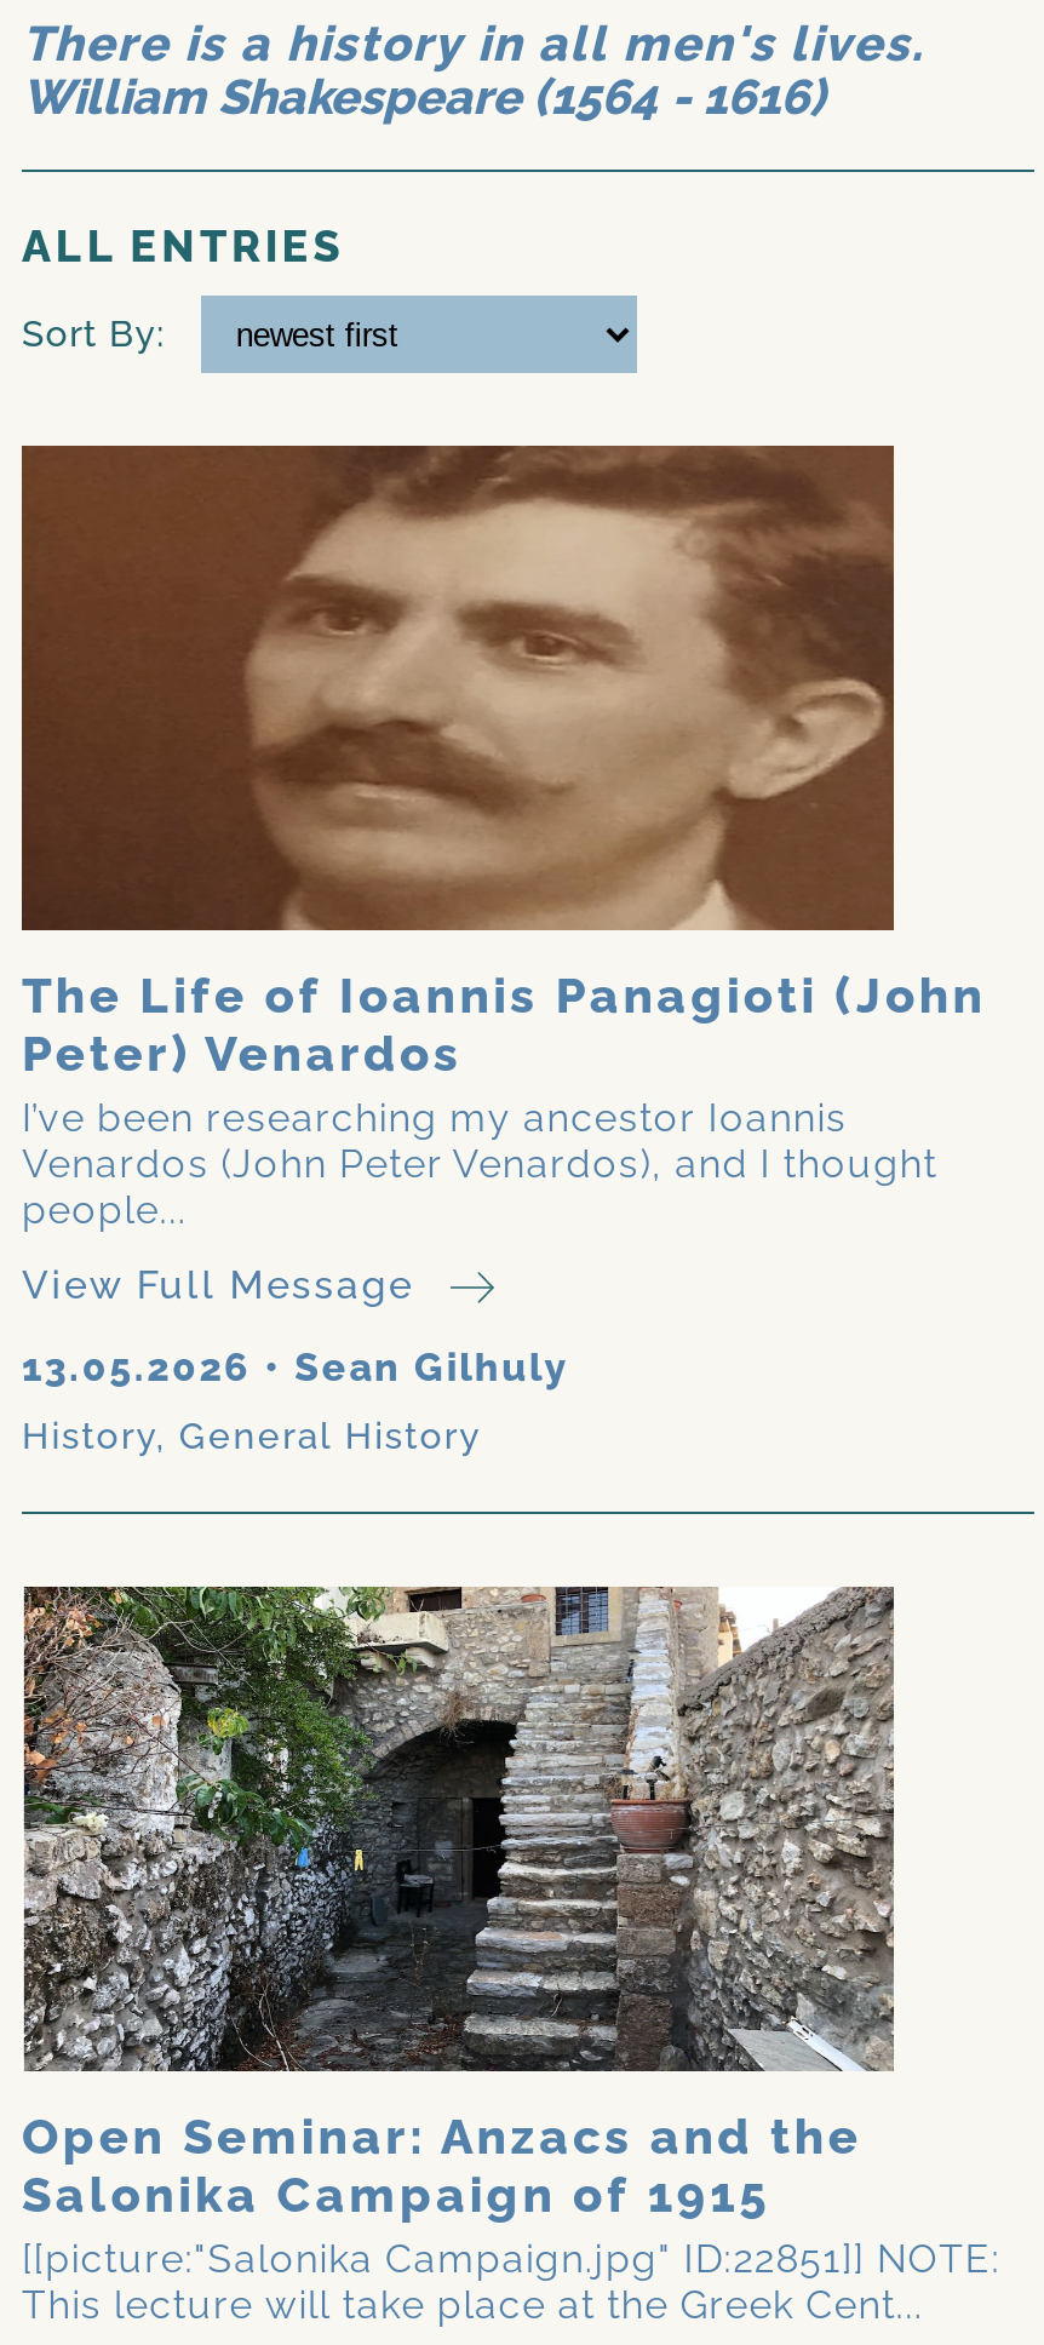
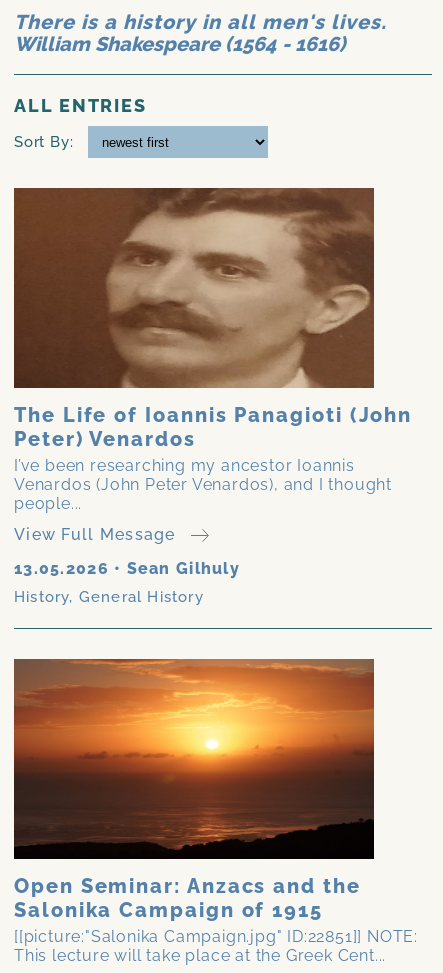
[22,1584,896,2074] [image] -> [13,658,375,860] [image]

